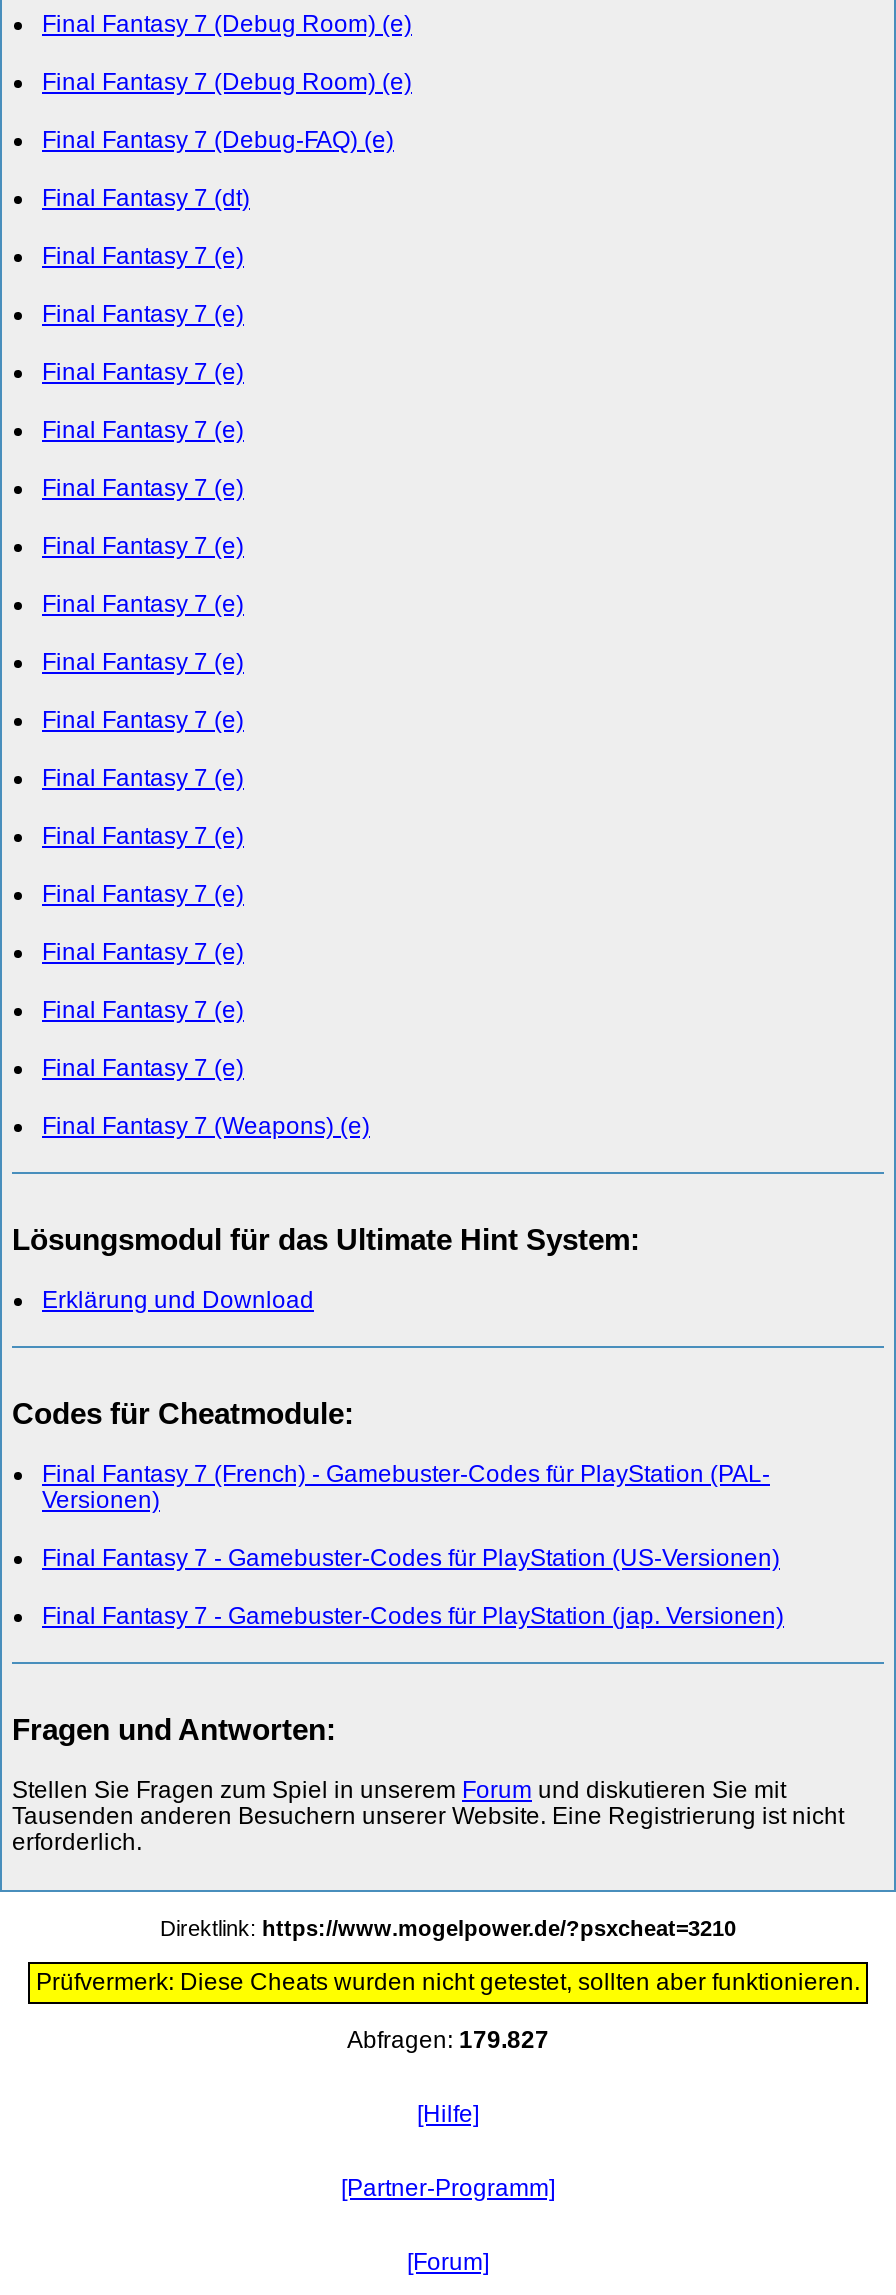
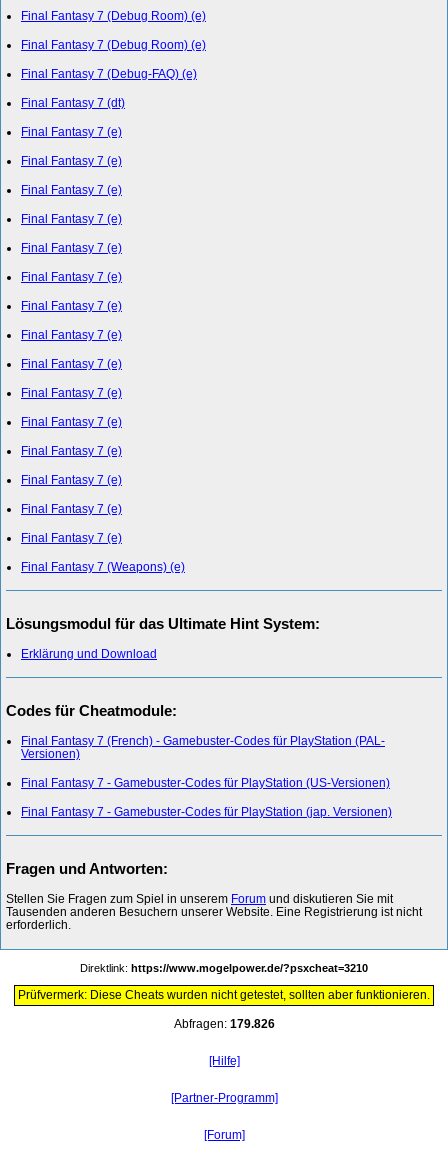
[347,2025,549,2053] Abfragen: 179.827 -> [173,1017,274,1031] Abfragen: 179.826

